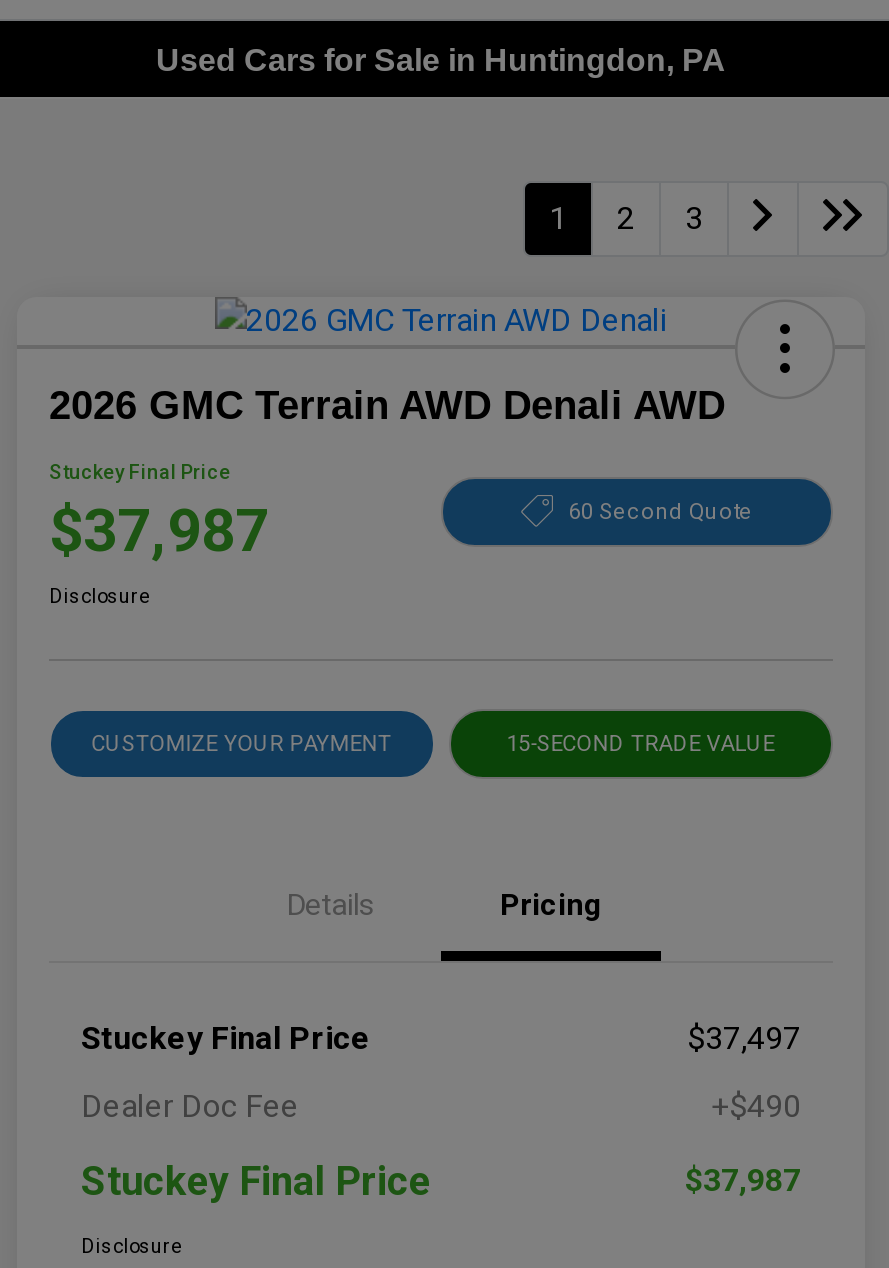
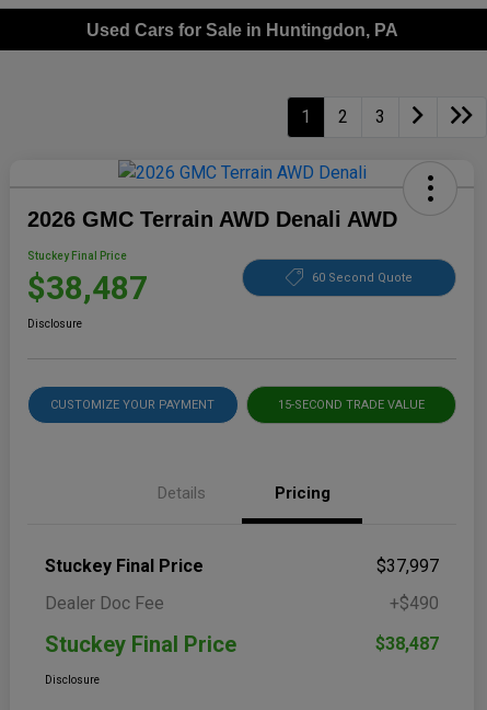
[49,495,269,565] $37,987 -> [27,269,148,307] $38,487
[687,1019,801,1057] $37,497 -> [376,556,439,577] $37,997
[685,1161,801,1199] $37,987 -> [375,634,439,654] $38,487

